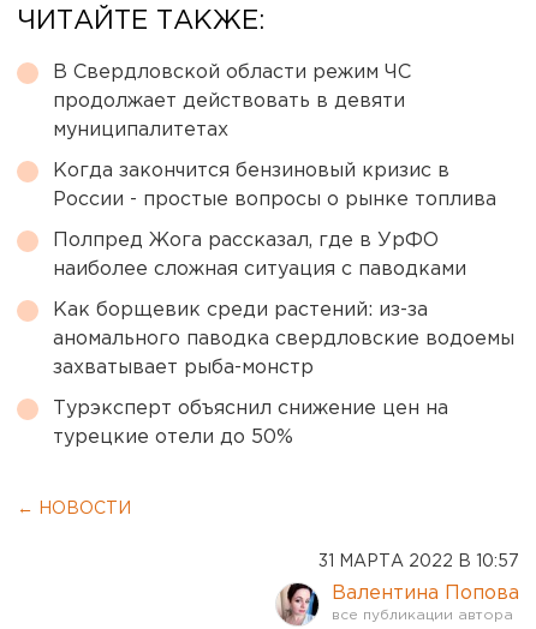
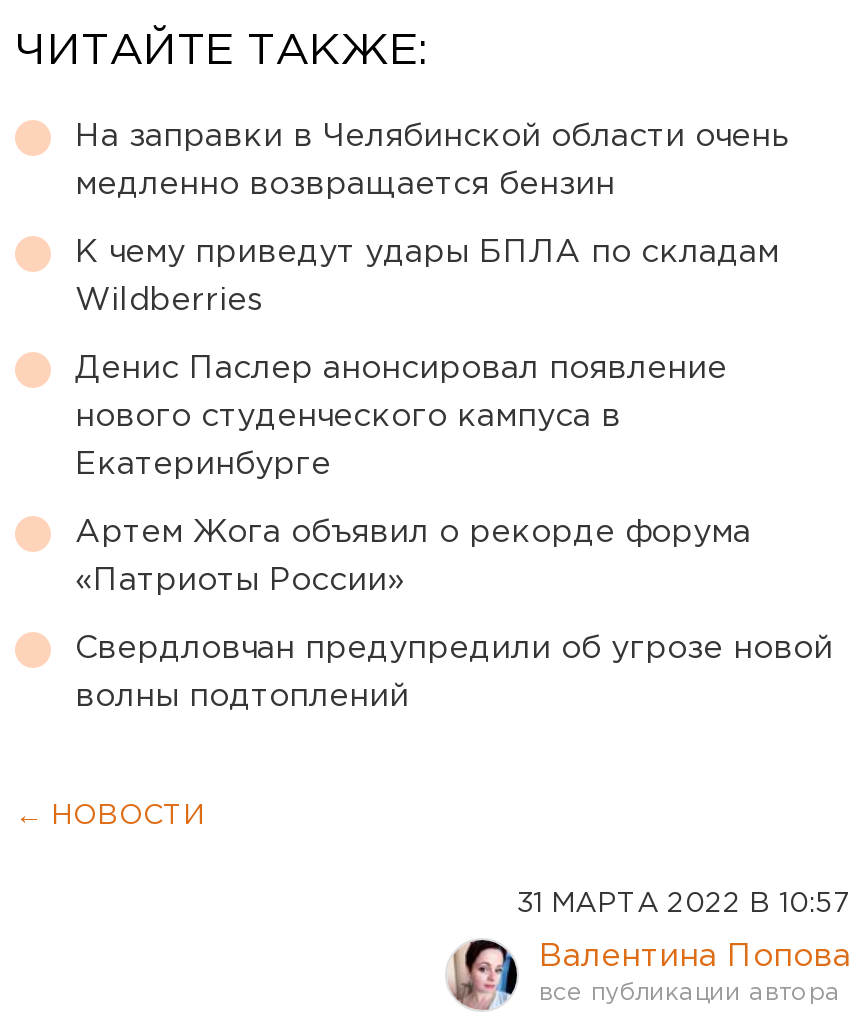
[53,64,514,447] В Свердловской области режим ЧС | продолжает действовать в девяти | муниципалитетах | Когда закончится бензиновый кризис в | России - простые вопросы о рынке топлива | Полпред Жога рассказал, где в УрФО | наиболее сложная ситуация с паводками | Как борщевик среди растений: из-за | аномального паводка свердловские водоемы | захватывает рыба-монстр | Турэксперт объяснил снижение цен на | турецкие отели до 50% -> [75,123,833,713] На заправки в Челябинской области очень | медленно возвращается бензин | К чему приведут удары БПЛА по складам | Wildberries | Денис Паслер анонсировал появление | нового студенческого кампуса в | Екатеринбурге | Артем Жога объявил о рекорде форума | «Патриоты России» | Свердловчан предупредили об угрозе новой | волны подтоплений

